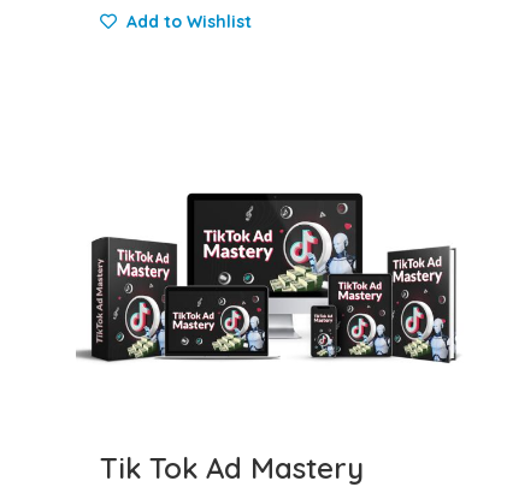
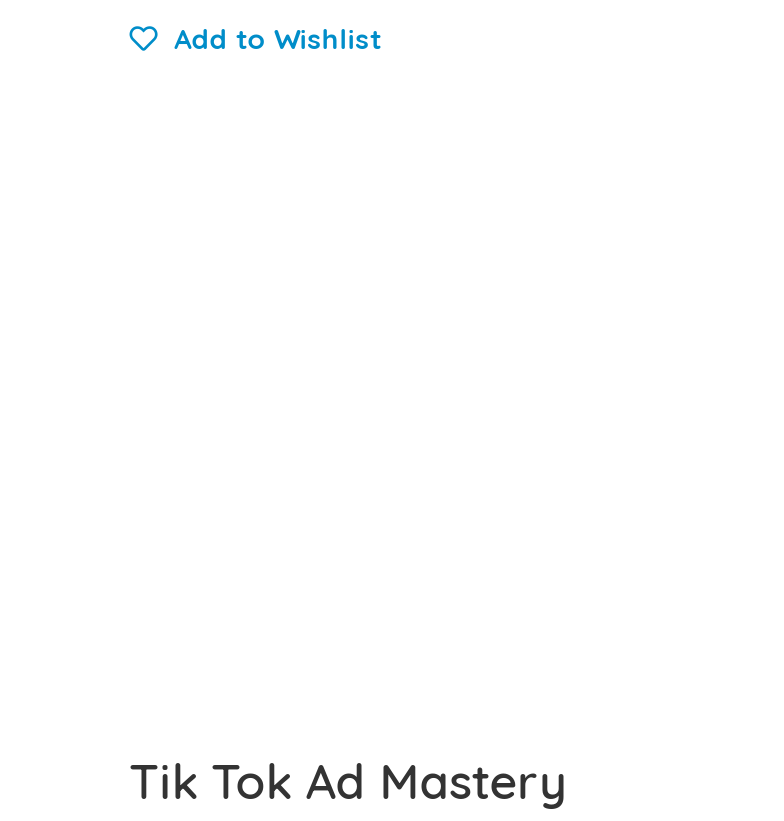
[76,192,459,364] [image] -> none

